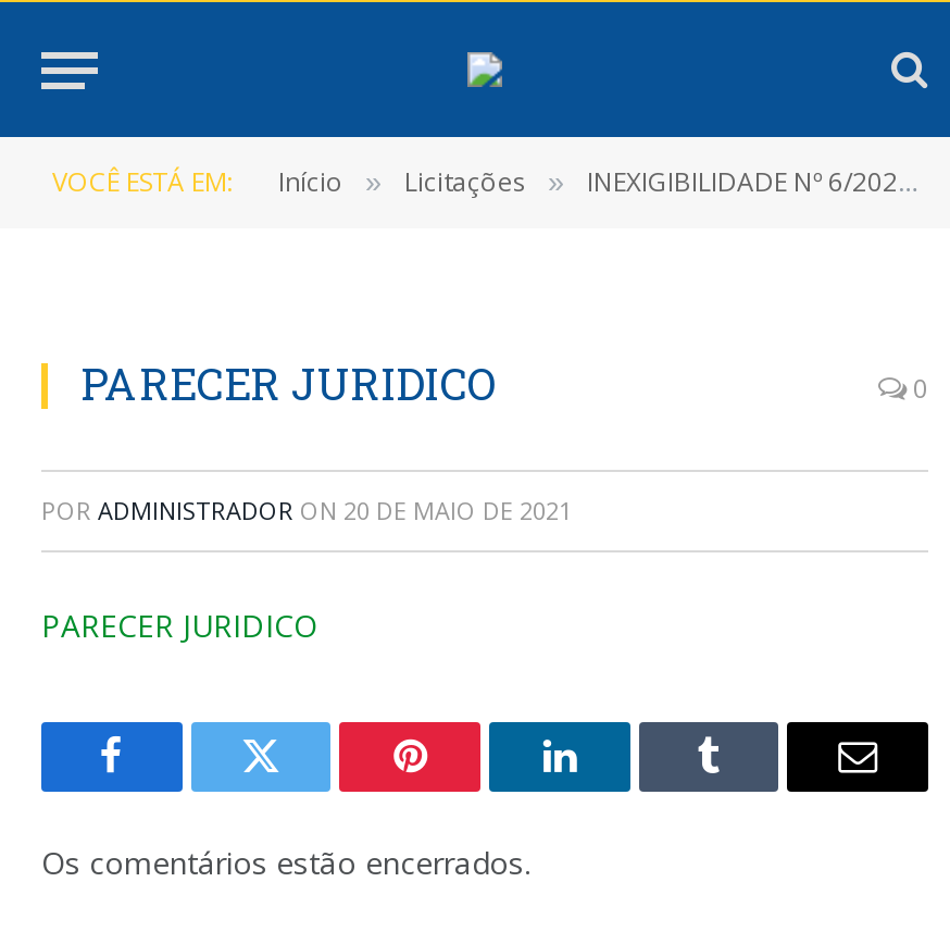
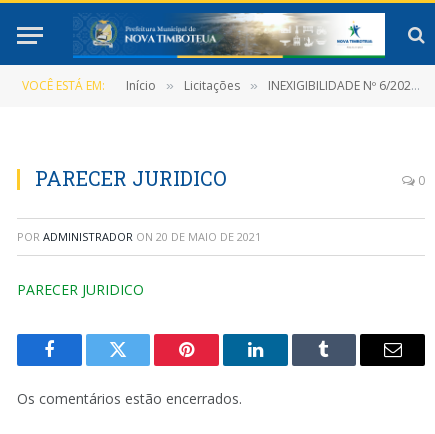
none -> [73,12,386,59] [image]

